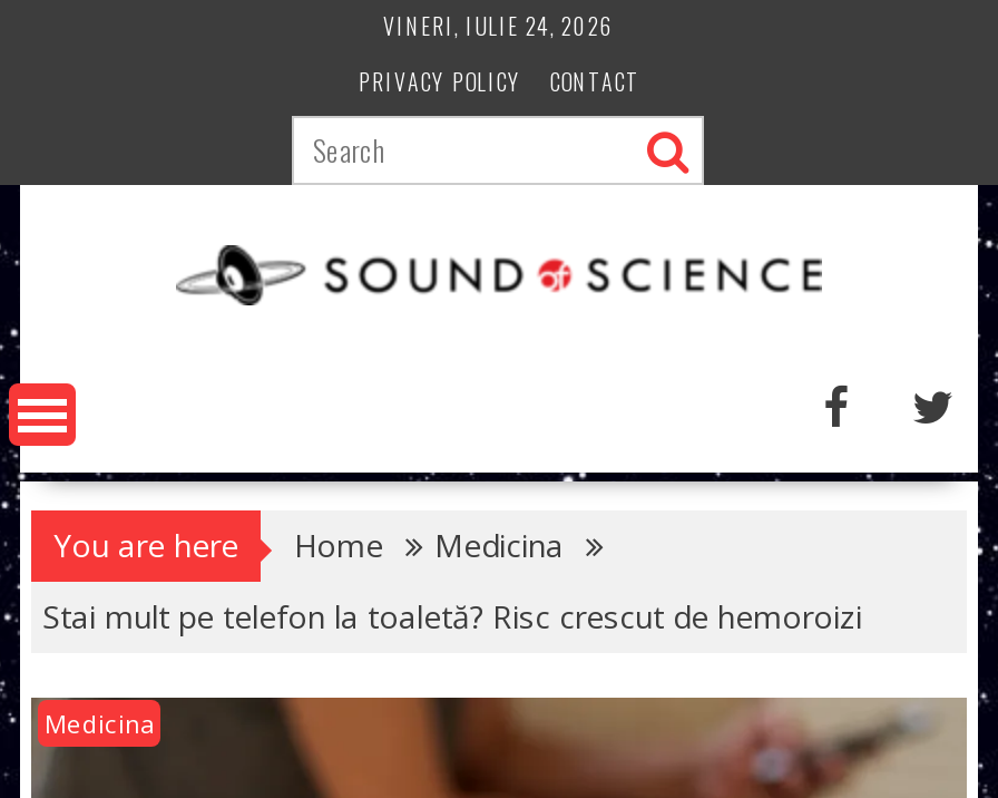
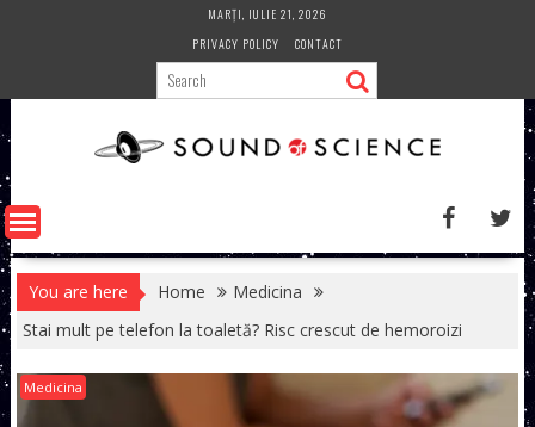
[383,9,615,42] VINERI, IULIE 24, 2026 -> [208,5,327,23] MARȚI, IULIE 21, 2026

